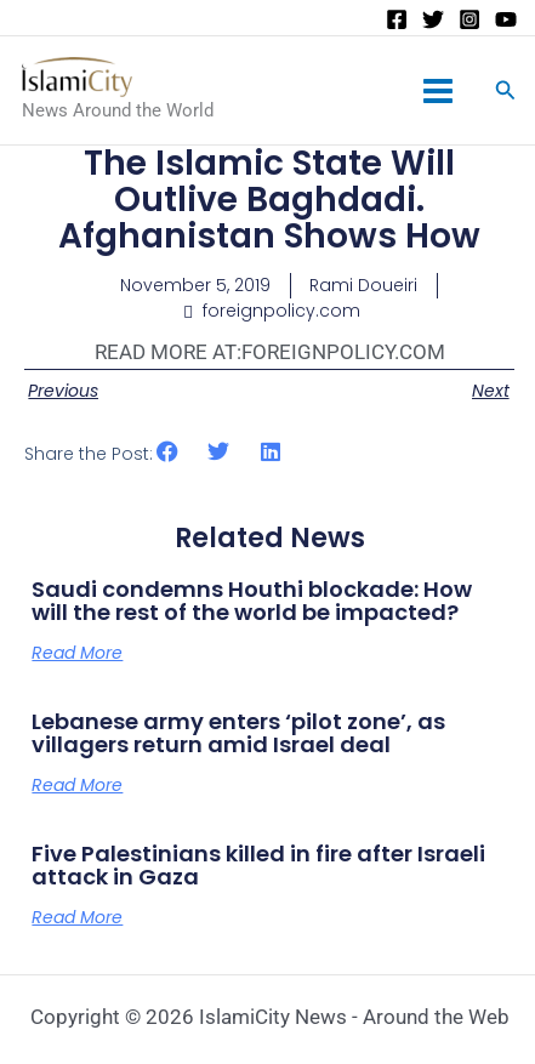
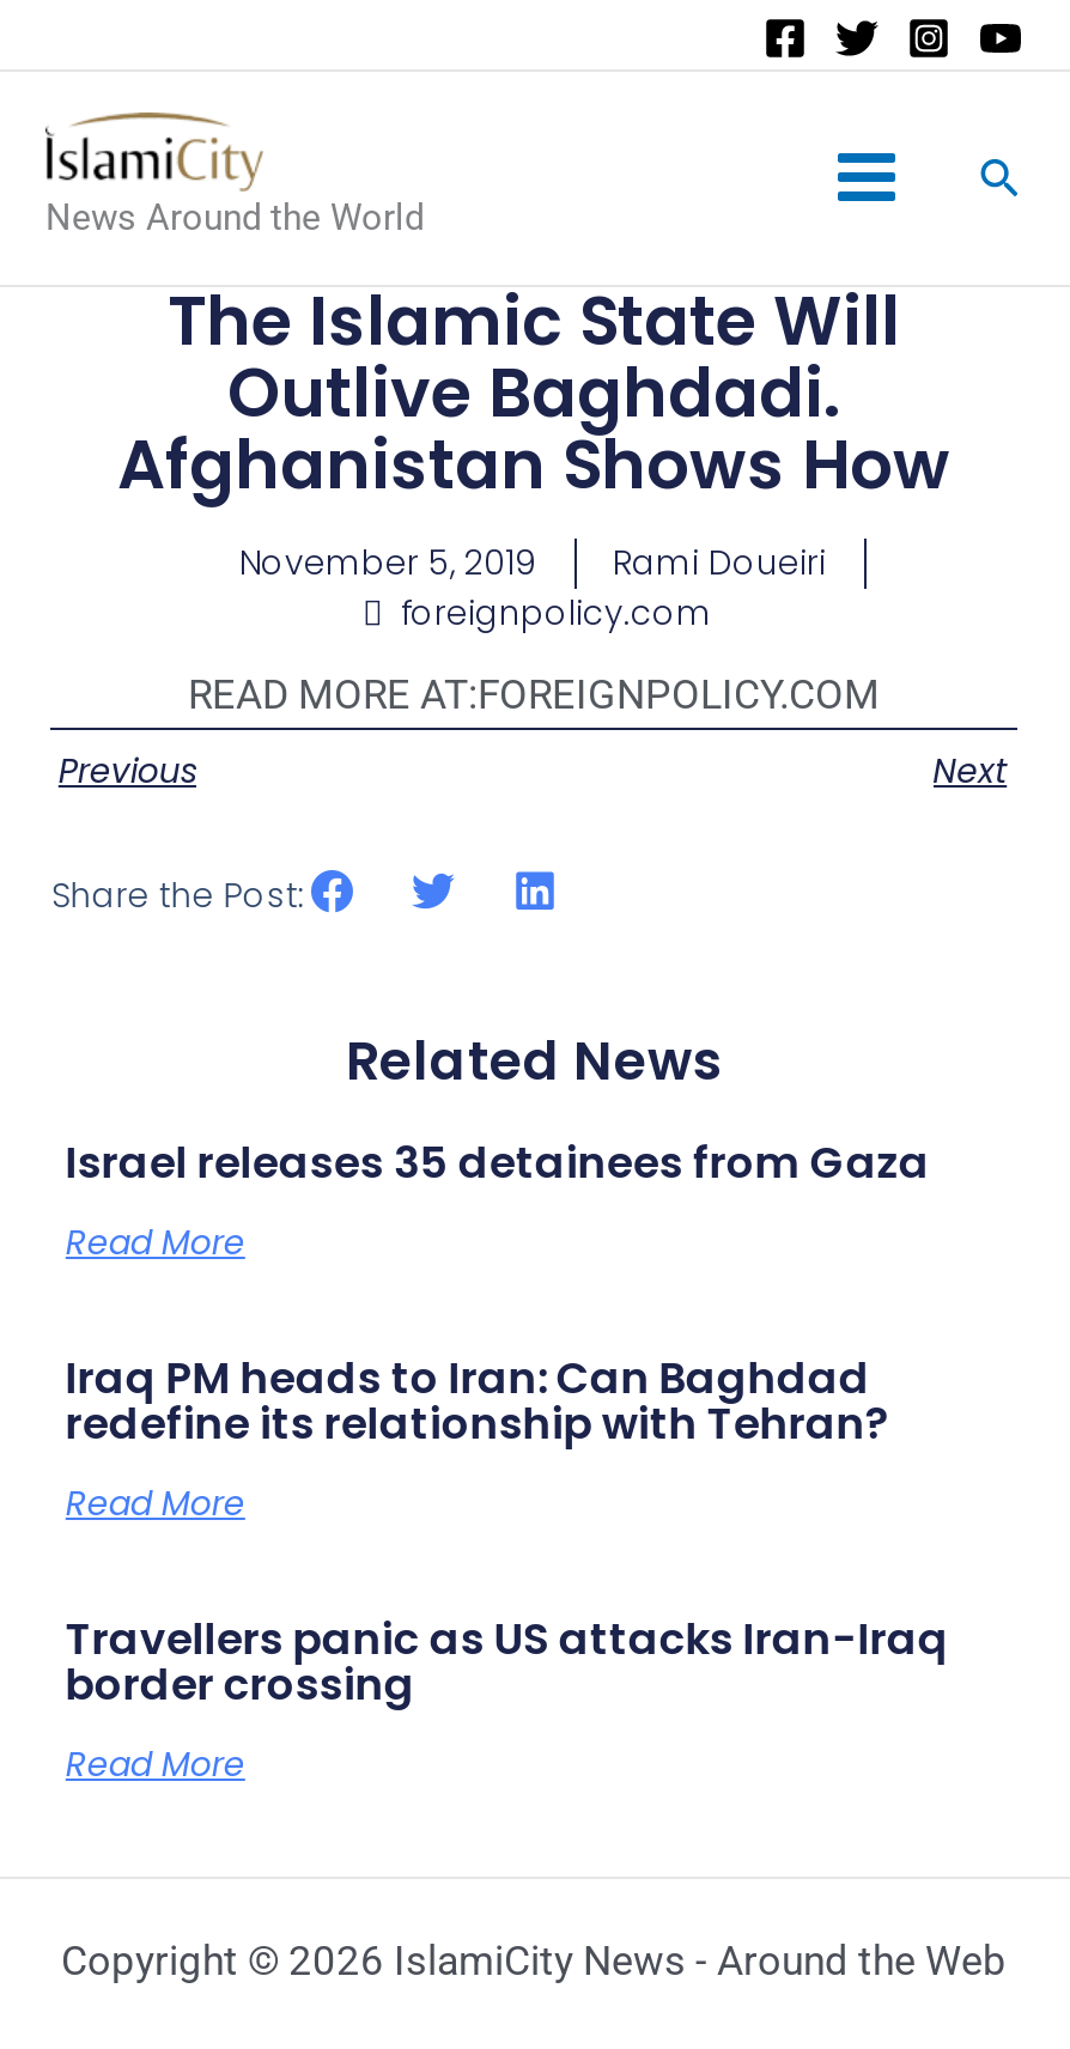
[32,574,472,627] Saudi condemns Houthi blockade: How | will the rest of the world be impacted? -> [66,1131,930,1191] Israel releases 35 detainees from Gaza
[32,706,446,759] Lebanese army enters ‘pilot zone’, as | villagers return amid Israel deal -> [66,1346,889,1452] Iraq PM heads to Iran: Can Baghdad | redefine its relationship with Tehran?
[32,838,486,892] Five Palestinians killed in fire after Israeli | attack in Gaza -> [66,1607,949,1713] Travellers panic as US attacks Iran-Iraq | border crossing

